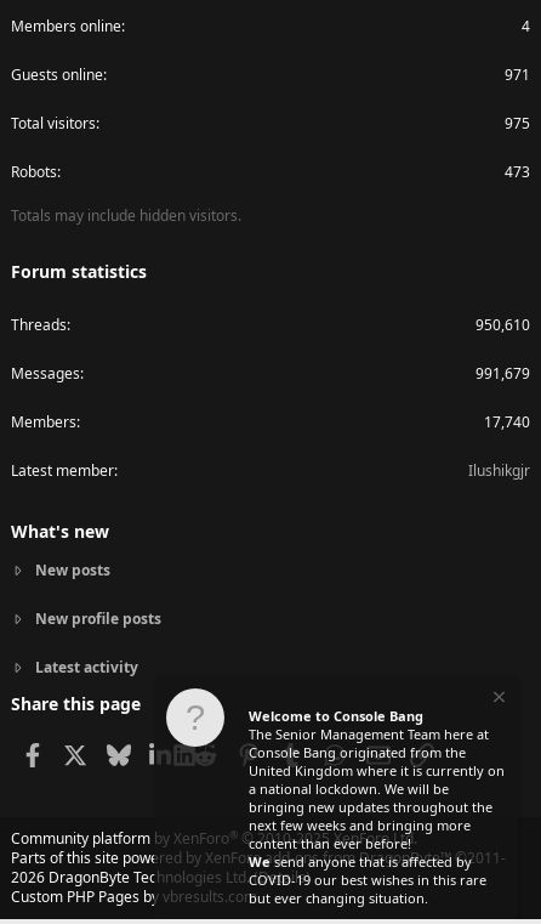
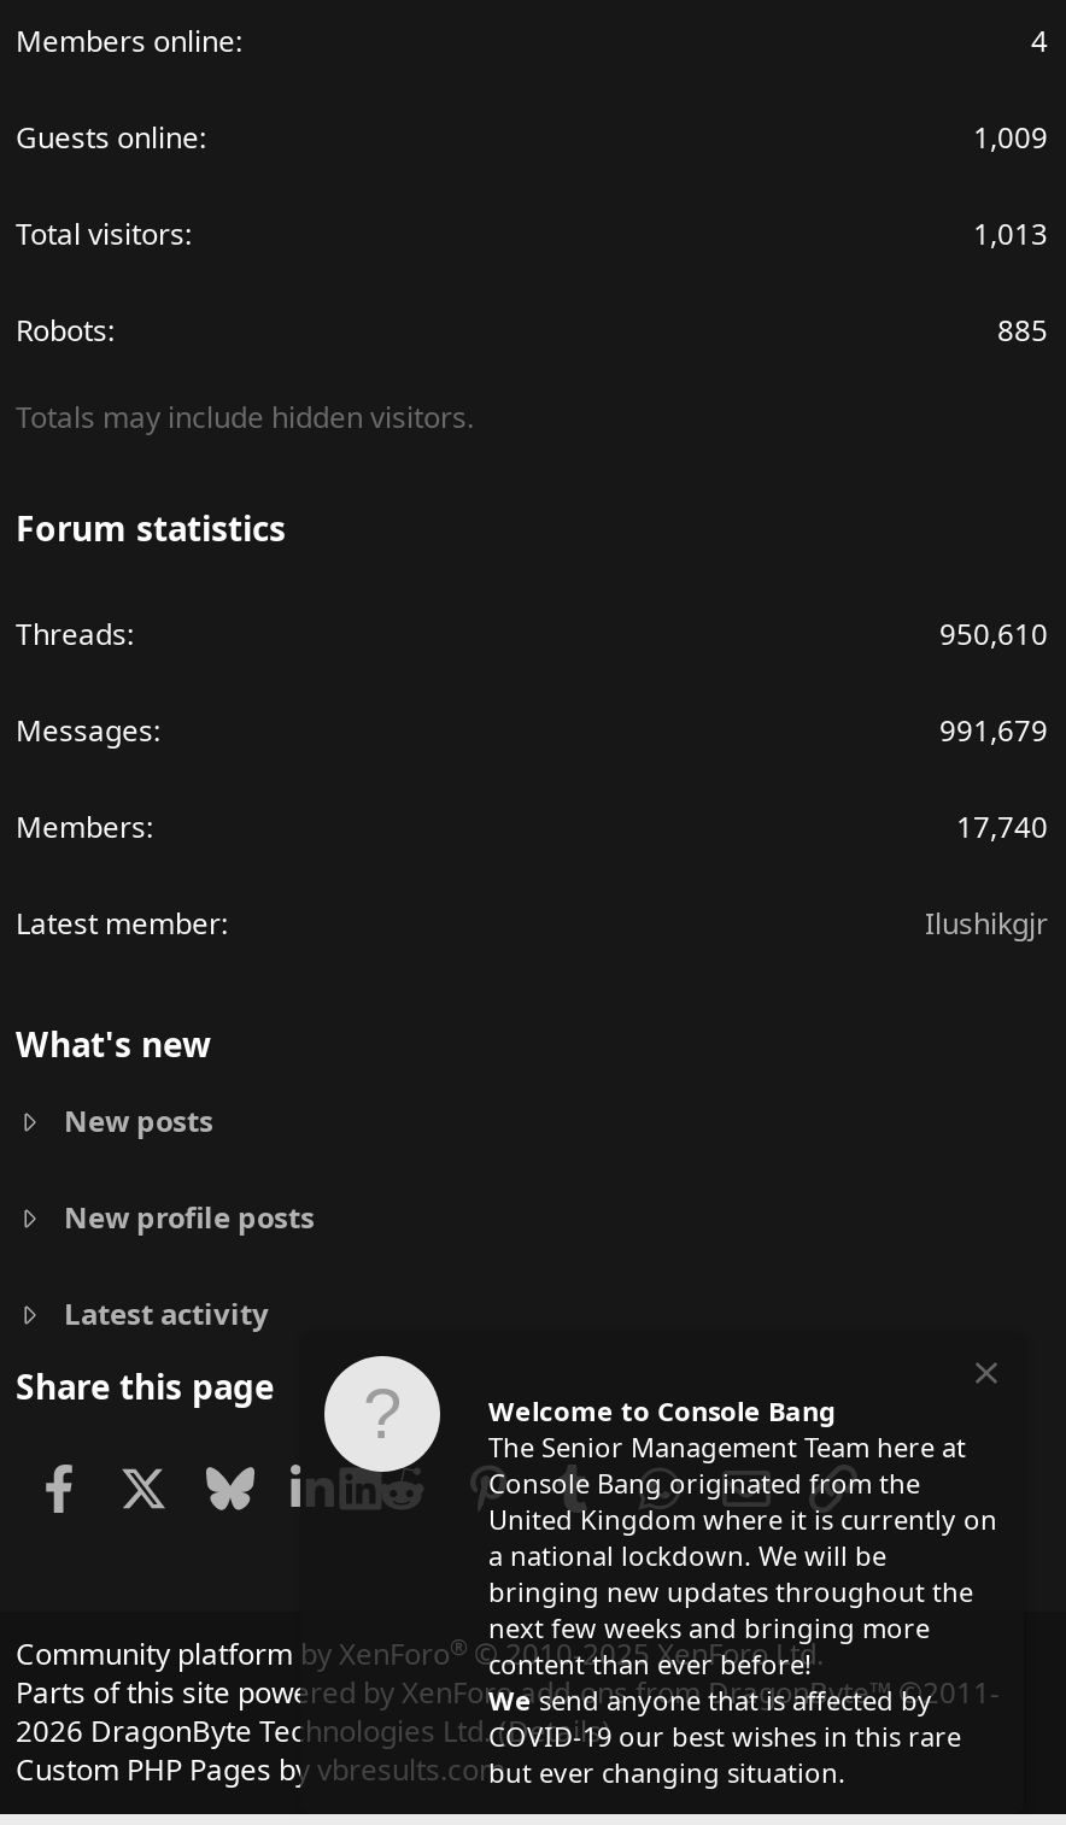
[505,64,530,85] 971 -> [973,117,1048,158] 1,009
[505,113,530,134] 975 -> [973,214,1048,255] 1,013
[505,162,530,182] 473 -> [997,310,1048,351] 885

